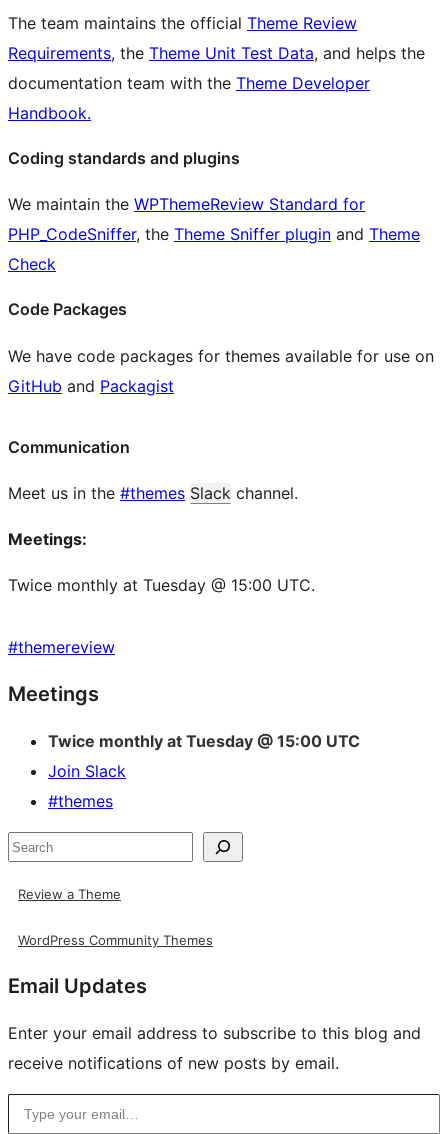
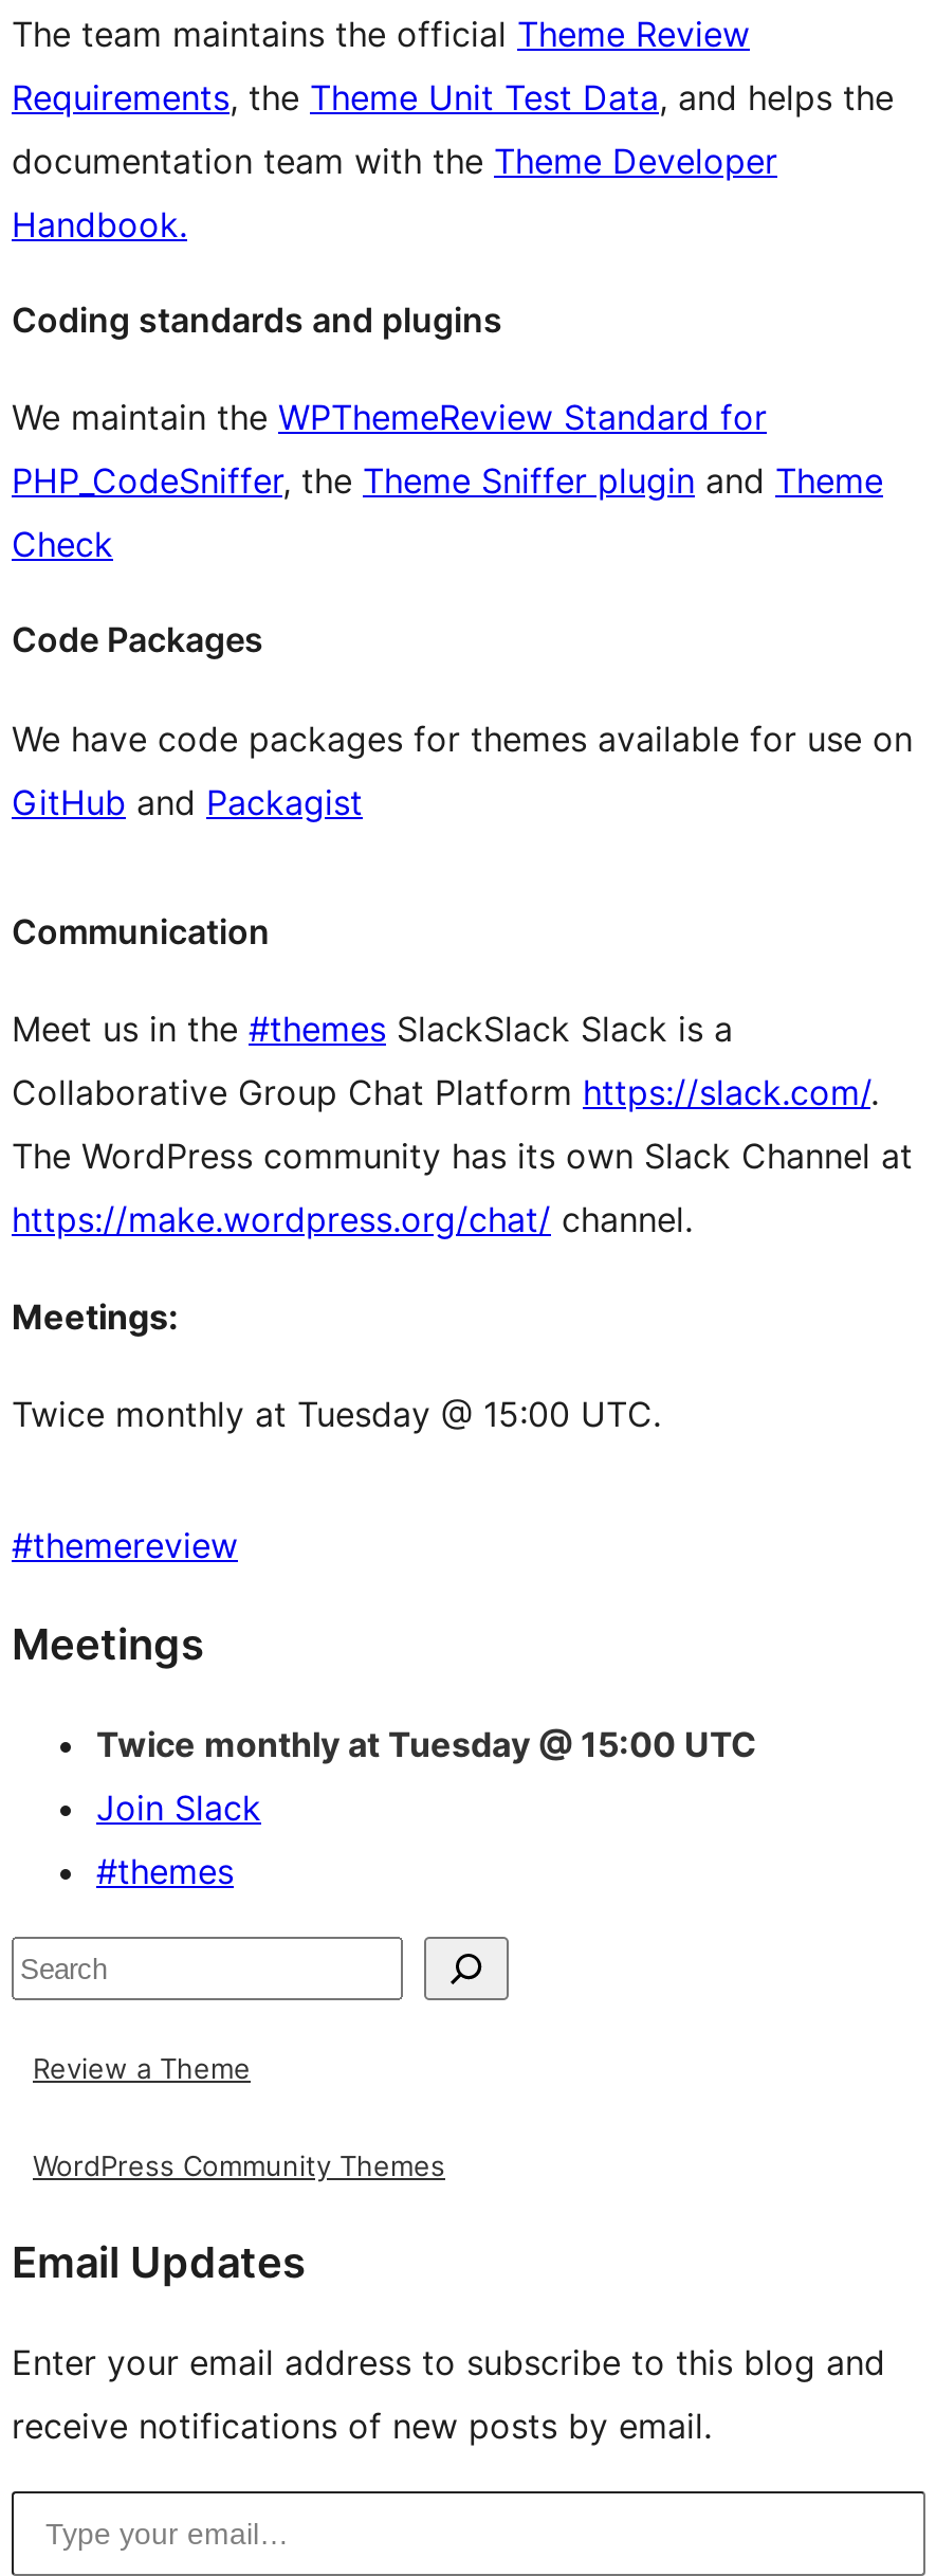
[8,483,298,503] Meet us in the #themes Slack channel. -> [12,1008,913,1241] Meet us in the #themes SlackSlack Slack is a | Collaborative Group Chat Platform https://slack.com/. | The WordPress community has its own Slack Channel at | https://make.wordpress.org/chat/ channel.

